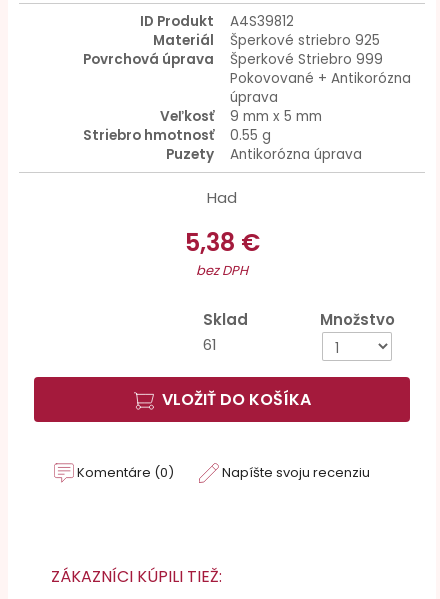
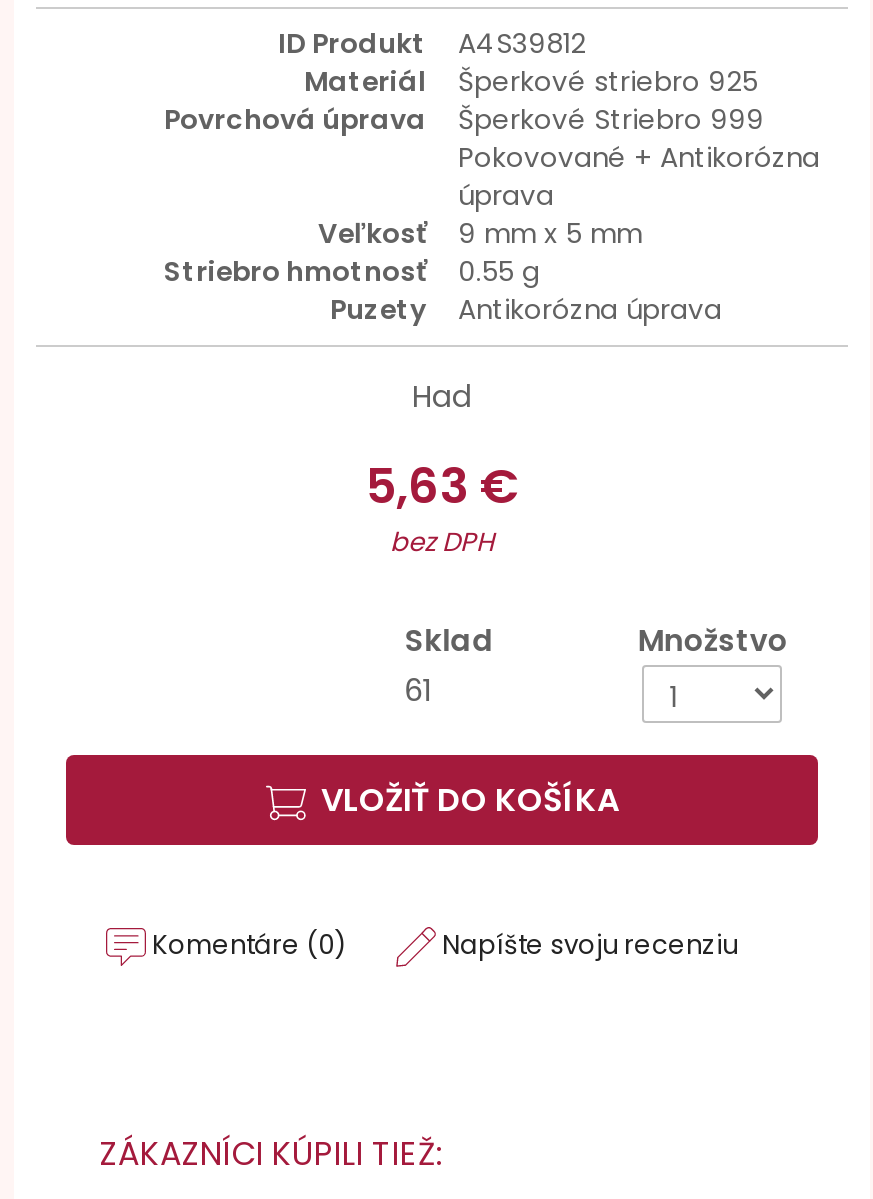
[184,226,259,259] 5,38 € -> [366,453,518,519] 5,63 €

